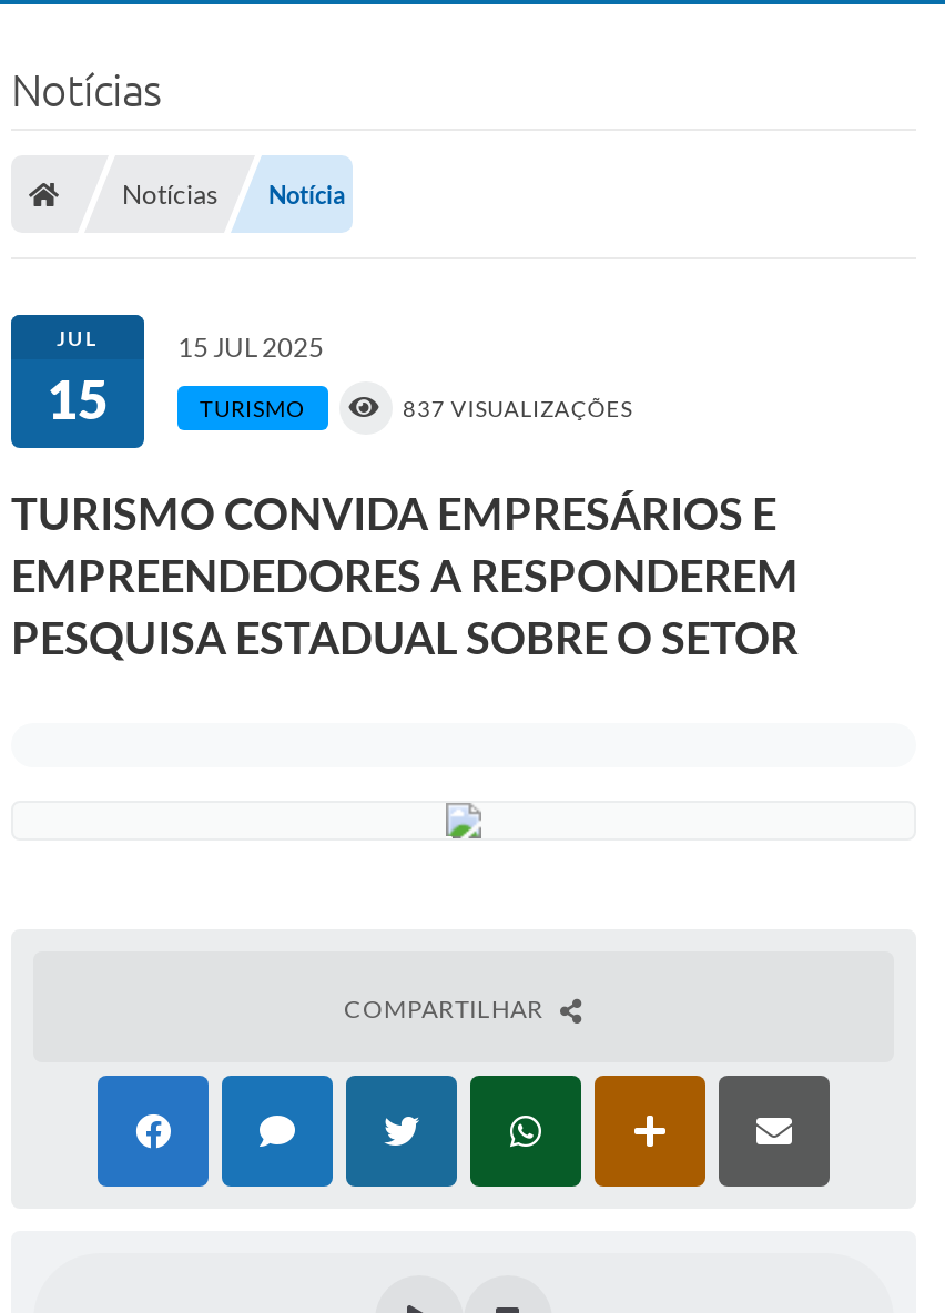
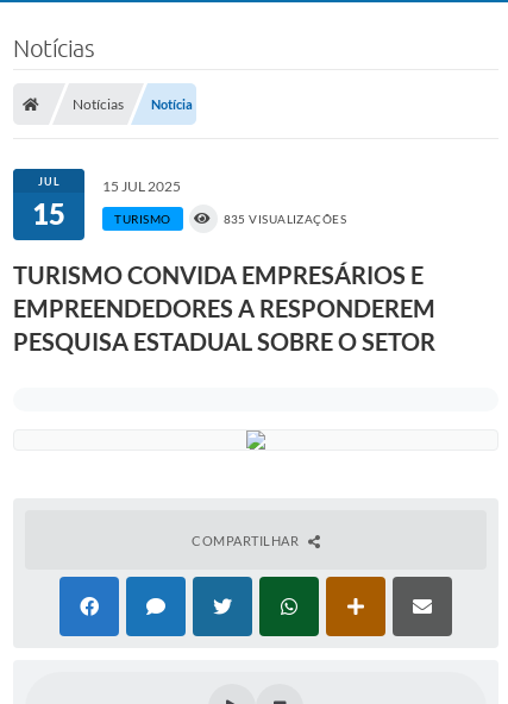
[403,395,633,422] 837 VISUALIZAÇÕES -> [223,212,346,226] 835 VISUALIZAÇÕES

